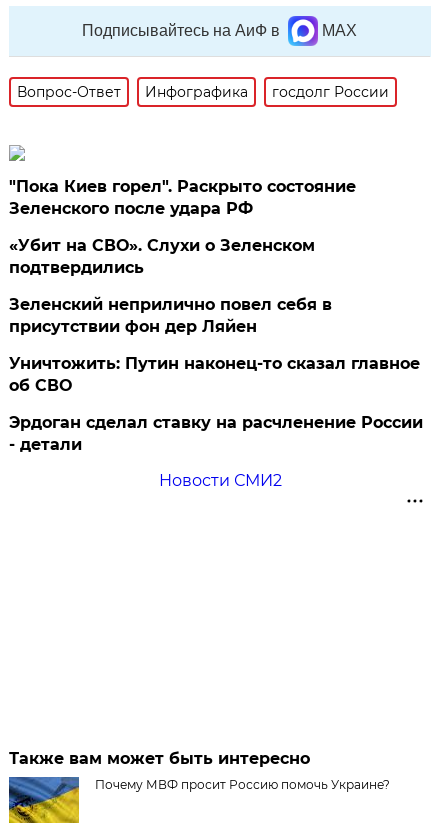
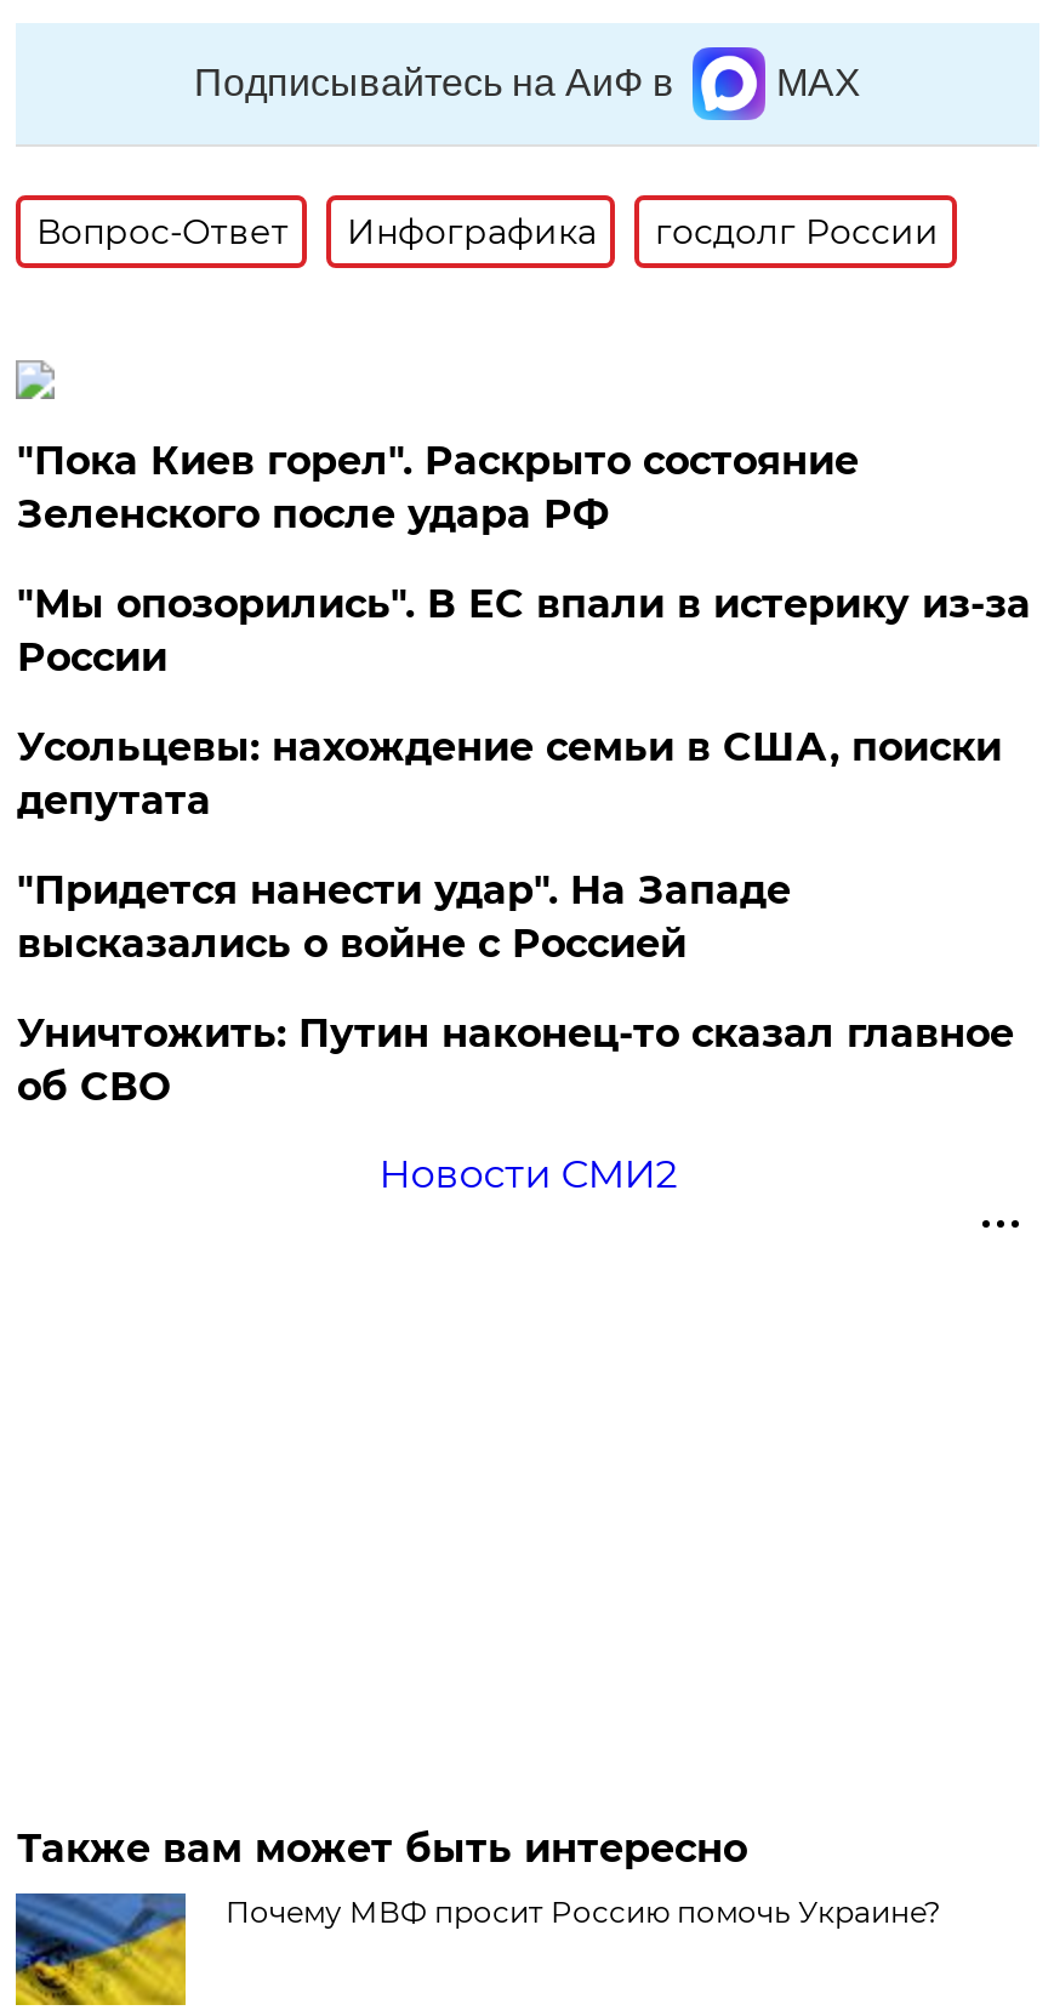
[9,236,332,336] «Убит на СВО». Слухи о Зеленском | подтвердились | Зеленский неприлично повел cебя в | присутствии фон дер Ляйен -> [17,581,1031,967] "Мы опозорились". В ЕС впали в истерику из-за | России | Усольцевы: нахождение семьи в США, поиски | депутата | "Придется нанести удар". На Западе | высказались о войне с Россией
moved [9,354,420,395] -> [17,1010,1014,1110]: Уничтожить: Путин наконец-то сказал главное | об СВО
[9,413,423,454] Эрдоган сделал ставку на расчленение России | - детали -> none

